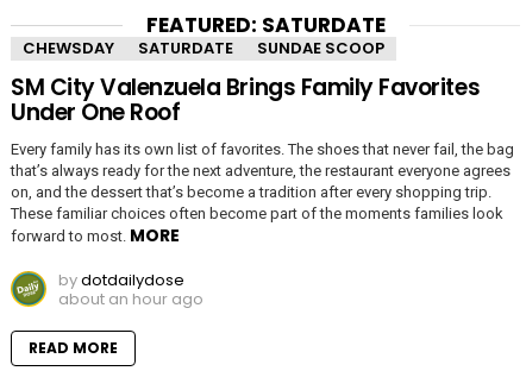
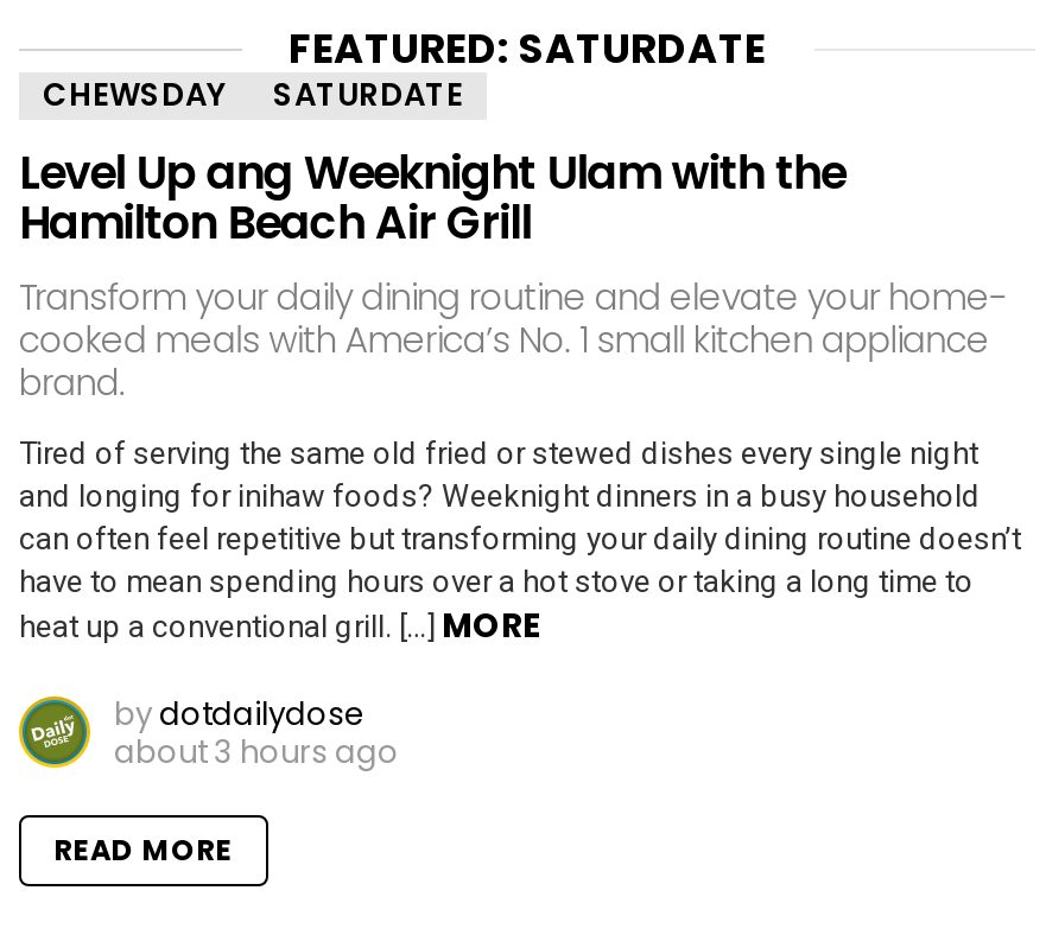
[11,37,514,247] SUNDAE SCOOP | SM City Valenzuela Brings Family Favorites | Under One Roof | Every family has its own list of favorites. The shoes that never fail, the bag | that’s always ready for the next adventure, the restaurant everyone agrees | on, and the dessert that’s become a tradition after every shopping trip. | These familiar choices often become part of the moments families look | forward to most. MORE -> [19,141,1021,649] Level Up ang Weeknight Ulam with the | Hamilton Beach Air Grill | Transform your daily dining routine and elevate your home- | cooked meals with America’s No. 1 small kitchen appliance | brand. | Tired of serving the same old fried or stewed dishes every single night | and longing for inihaw foods? Weeknight dinners in a busy household | can often feel repetitive but transforming your daily dining routine doesn’t | have to mean spending hours over a hot stove or taking a long time to | heat up a conventional grill. […] MORE
[58,288,203,310] about an hour ago -> [114,730,399,775] about 3 hours ago

